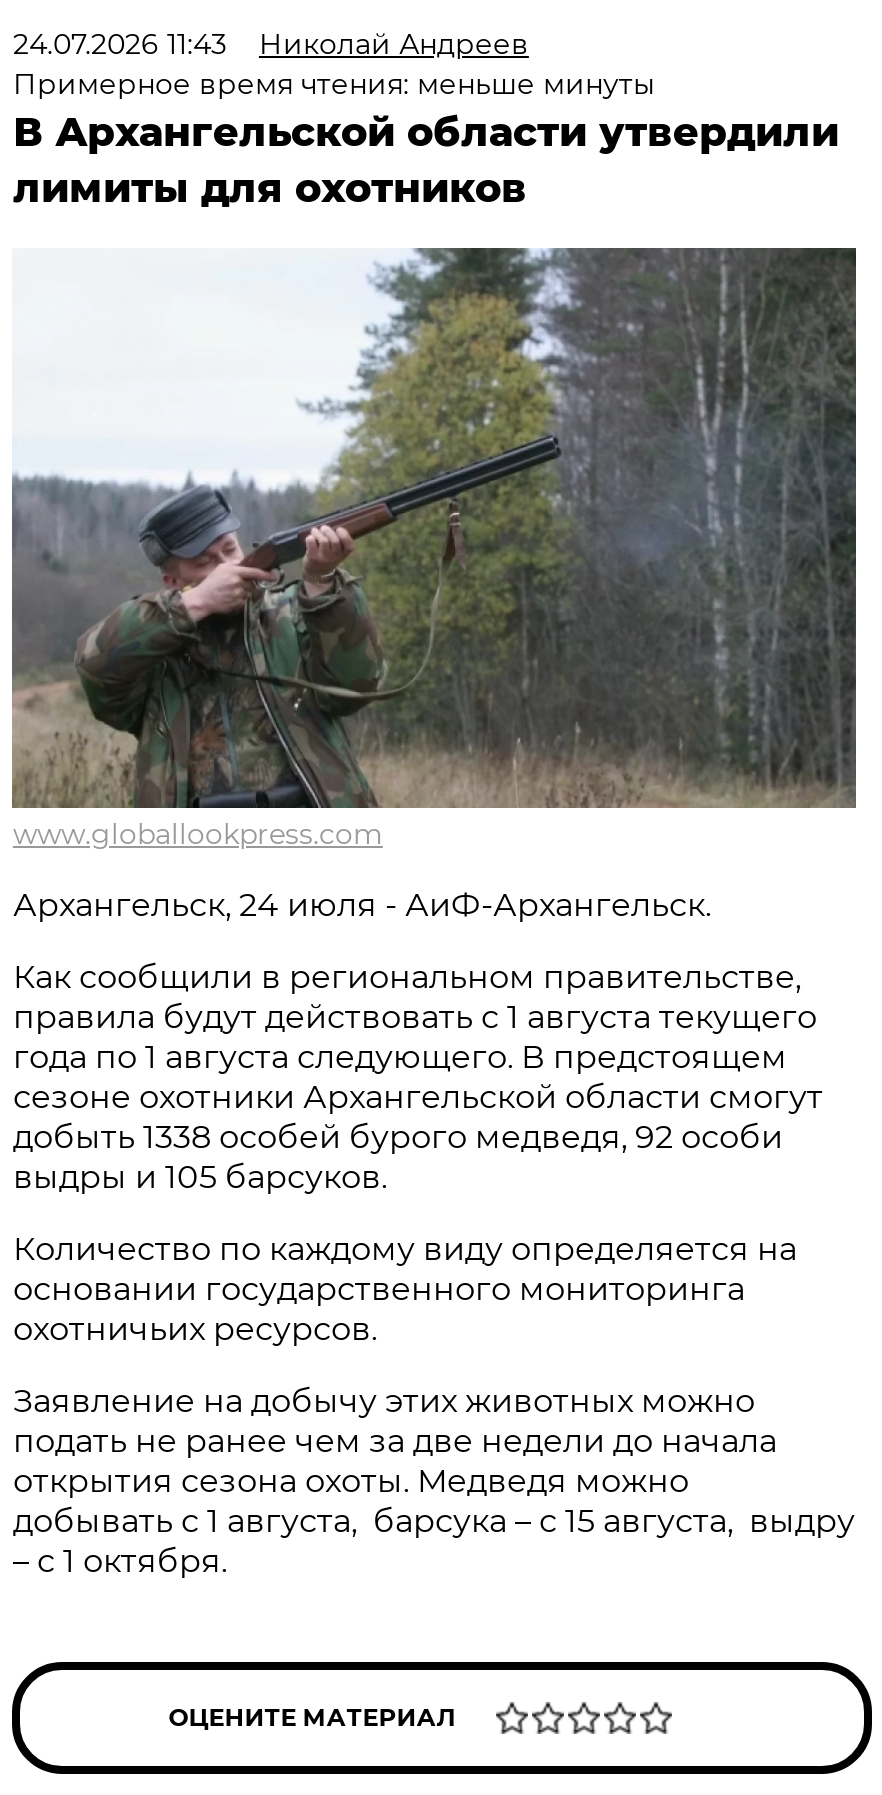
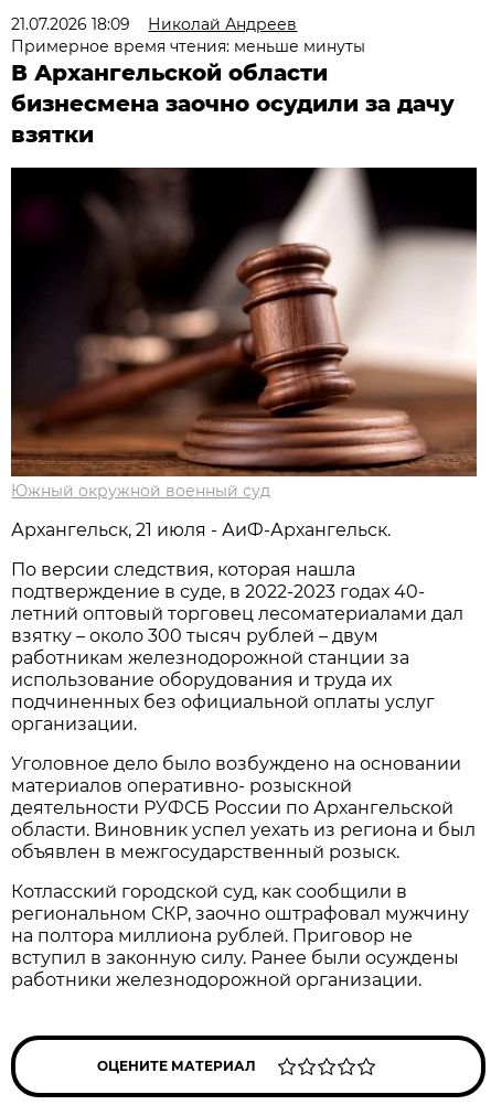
[13,25,529,61] 24.07.2026 11:43 Николай Андреев -> [11,14,297,34] 21.07.2026 18:09 Николай Андреев
[13,107,839,211] В Архангельской области утвердили | лимиты для охотников -> [11,59,455,147] В Архангельской области | бизнесмена заочно осудили за дачу | взятки
[10,246,858,851] [image] | www.globallookpress.com -> [10,213,478,500] [image] | Южный окружной военный суд
[13,885,711,923] Архангельск, 24 июля - АиФ-Архангельск. -> [11,519,391,540] Архангельск, 21 июля - АиФ-Архангельск.
[13,957,823,1195] Как сообщили в региональном правительстве, | правила будут действовать с 1 августа текущего | года по 1 августа следующего. В предстоящем | сезоне охотники Архангельской области смогут | добыть 1338 особей бурого медведя, 92 особи | выдры и 105 барсуков. -> [11,559,464,734] По версии следствия, которая нашла | подтверждение в суде, в 2022-2023 годах 40- | летний оптовый торговец лесоматериалами дал | взятку – около 300 тысяч рублей – двум | работникам железнодорожной станции за | использование оборудования и труда их | подчиненных без официальной оплаты услуг | организации.
[13,1229,797,1347] Количество по каждому виду определяется на | основании государственного мониторинга | охотничьих ресурсов. -> [11,753,476,862] Уголовное дело было возбуждено на основании | материалов оперативно- розыскной | деятельности РУФСБ России по Архангельской | области. Виновник успел уехать из региона и был | объявлен в межгосударственный розыск.
[13,1381,855,1579] Заявление на добычу этих животных можно | подать не ранее чем за две недели до начала | открытия сезона охоты. Медведя можно | добывать с 1 августа, барсука – с 15 августа, выдру | – с 1 октября. -> [11,881,469,990] Котласский городской суд, как сообщили в | региональном СКР, заочно оштрафовал мужчину | на полтора миллиона рублей. Приговор не | вступил в законную силу. Ранее были осуждены | работники железнодорожной организации.

